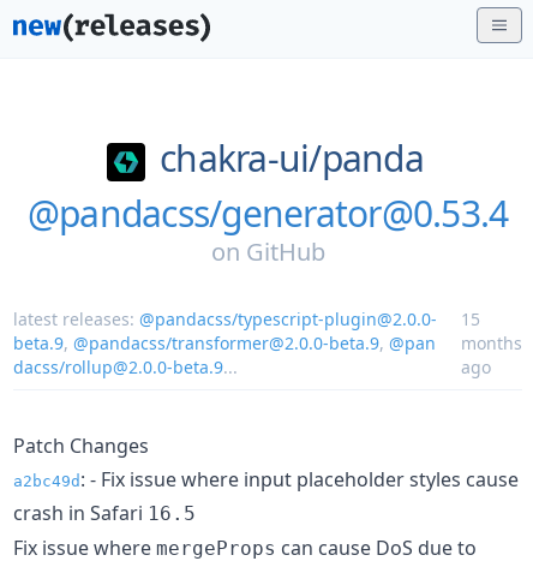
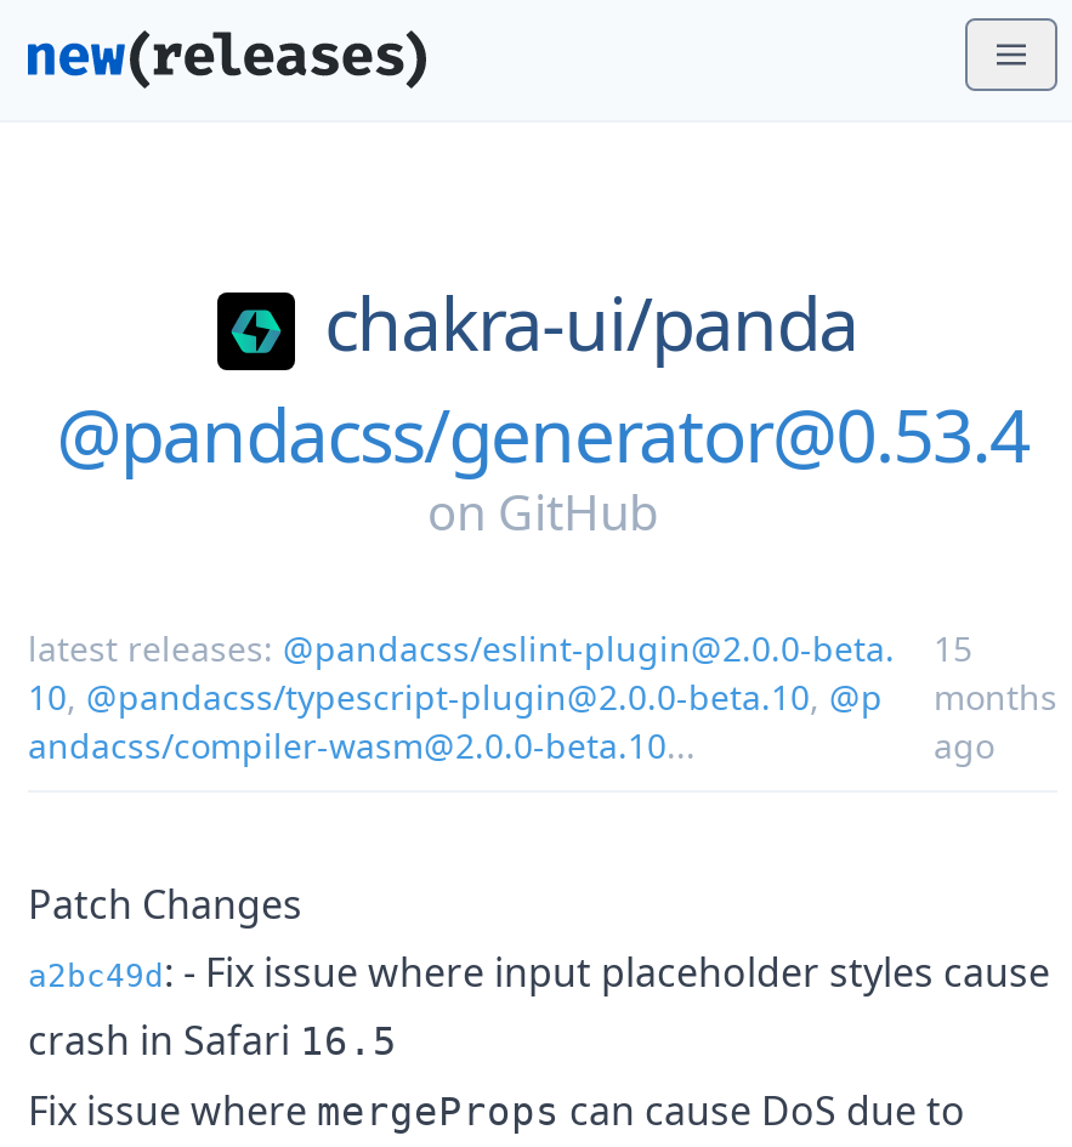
[13,307,437,378] latest releases: @pandacss/typescript-plugin@2.0.0- | beta.9, @pandacss/transformer@2.0.0-beta.9, @pan | dacss/rollup@2.0.0-beta.9... -> [28,624,895,768] latest releases: @pandacss/eslint-plugin@2.0.0-beta. | 10, @pandacss/typescript-plugin@2.0.0-beta.10, @p | andacss/compiler-wasm@2.0.0-beta.10...

